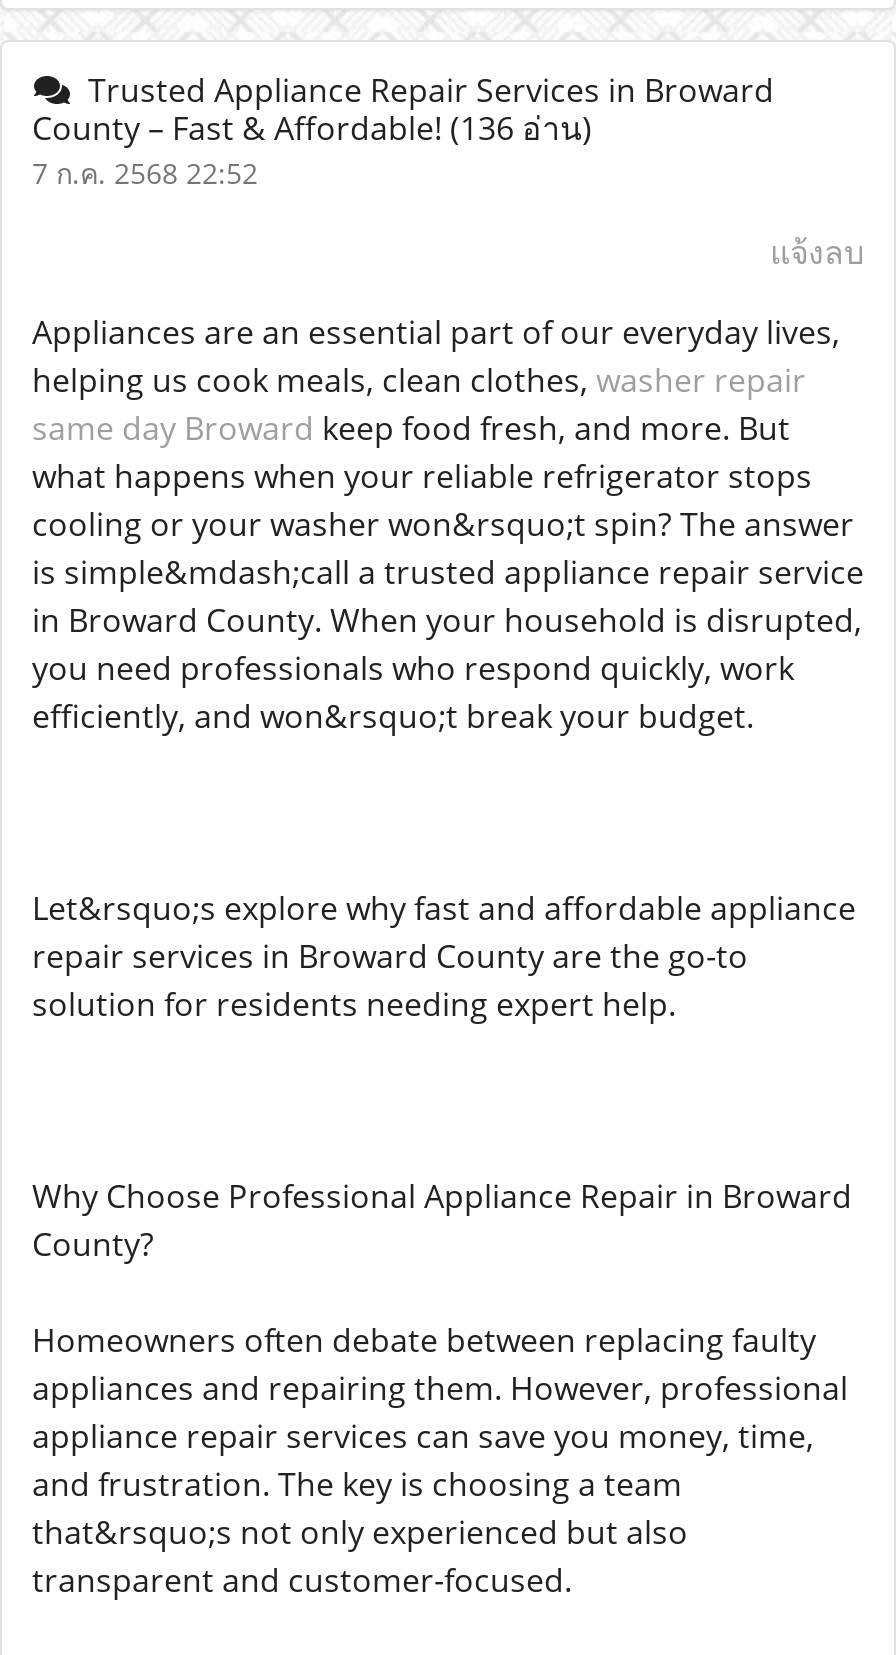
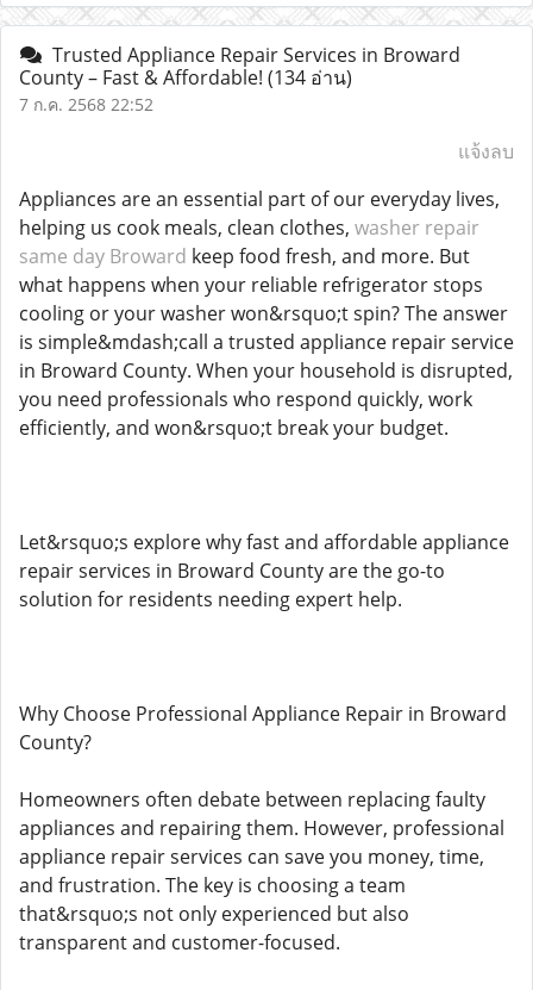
[32,106,592,150] County – Fast & Affordable! (136 อ่าน) -> [19,64,352,91] County – Fast & Affordable! (134 อ่าน)

